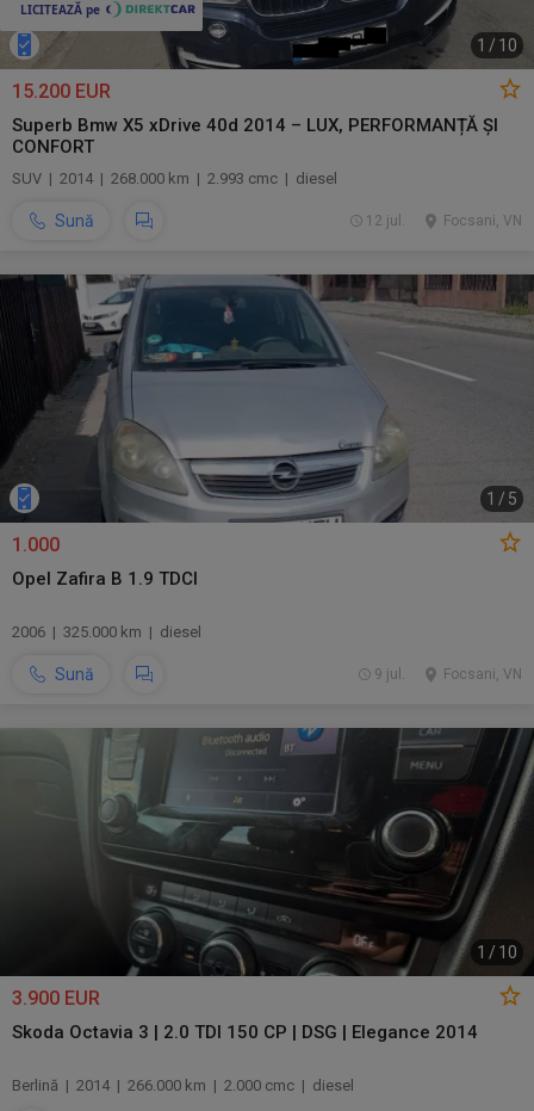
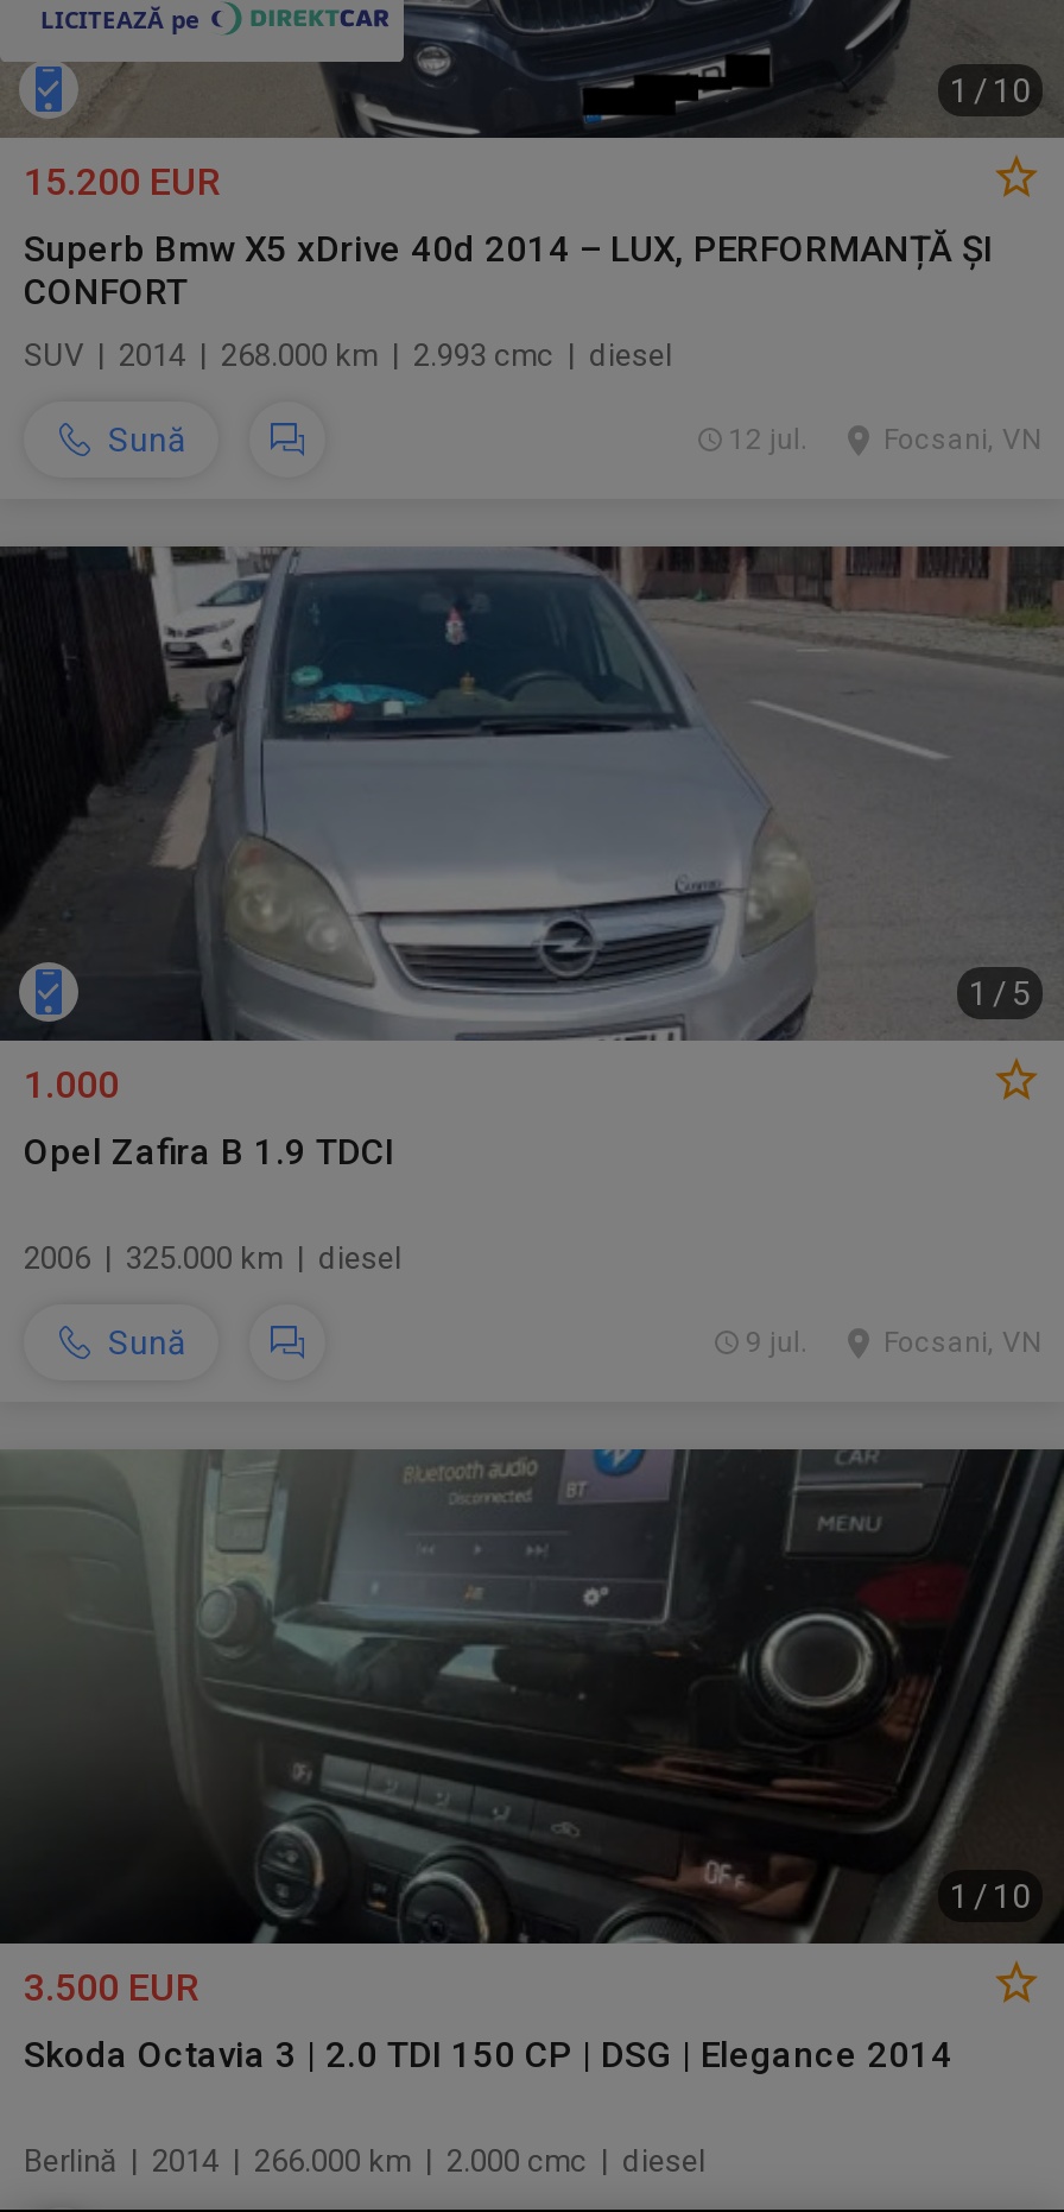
[12,987,100,1010] 3.900 EUR -> [24,1965,199,2010] 3.500 EUR

